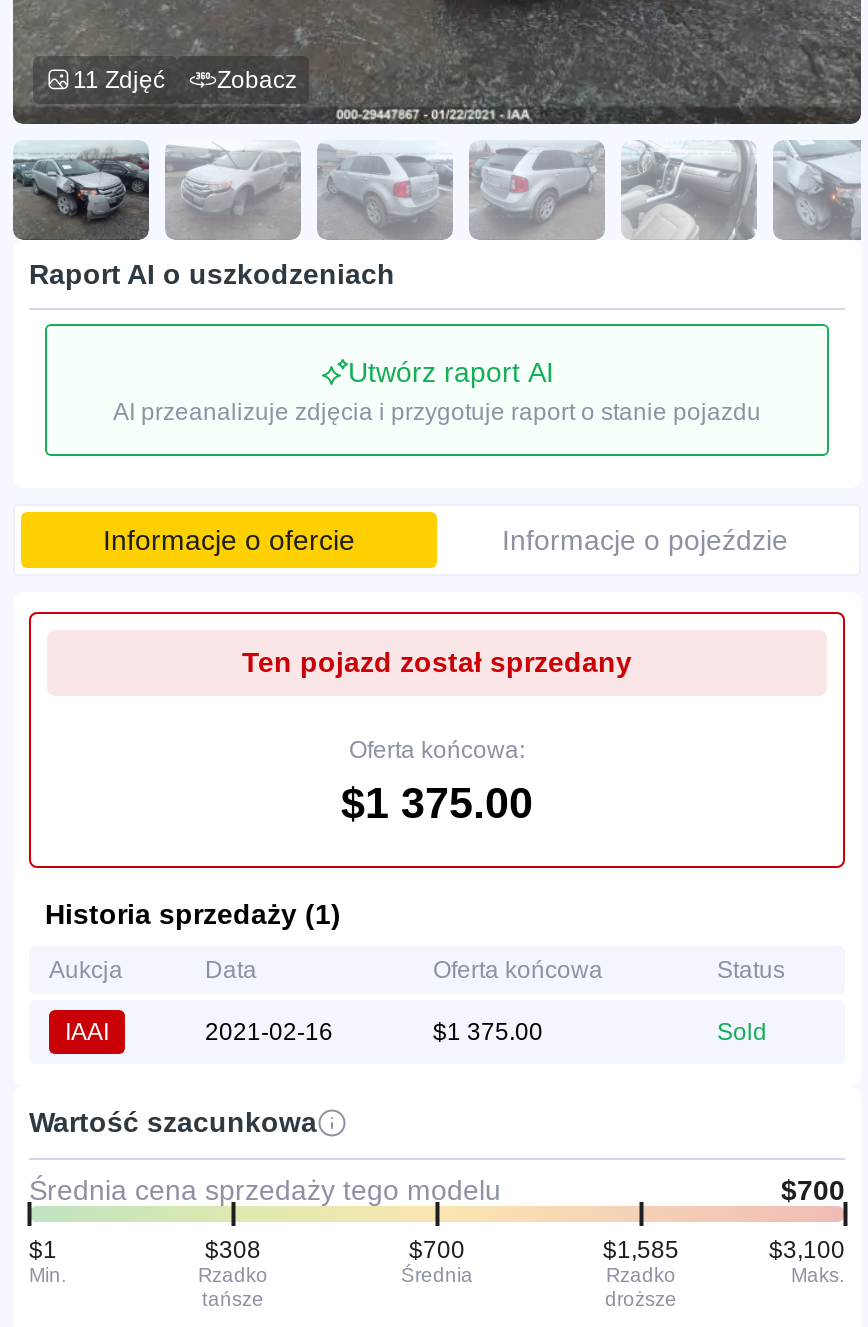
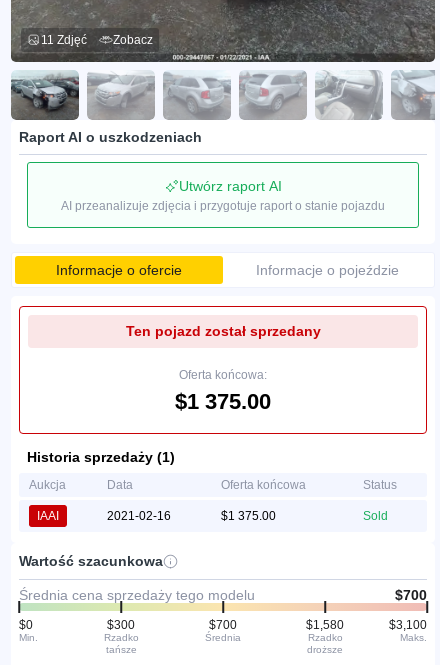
[29,1236,57,1264] $1 -> [19,618,33,632] $0
[205,1236,261,1264] $308 -> [107,618,135,632] $300
[603,1236,679,1264] $1,585 -> [306,618,344,632] $1,580

